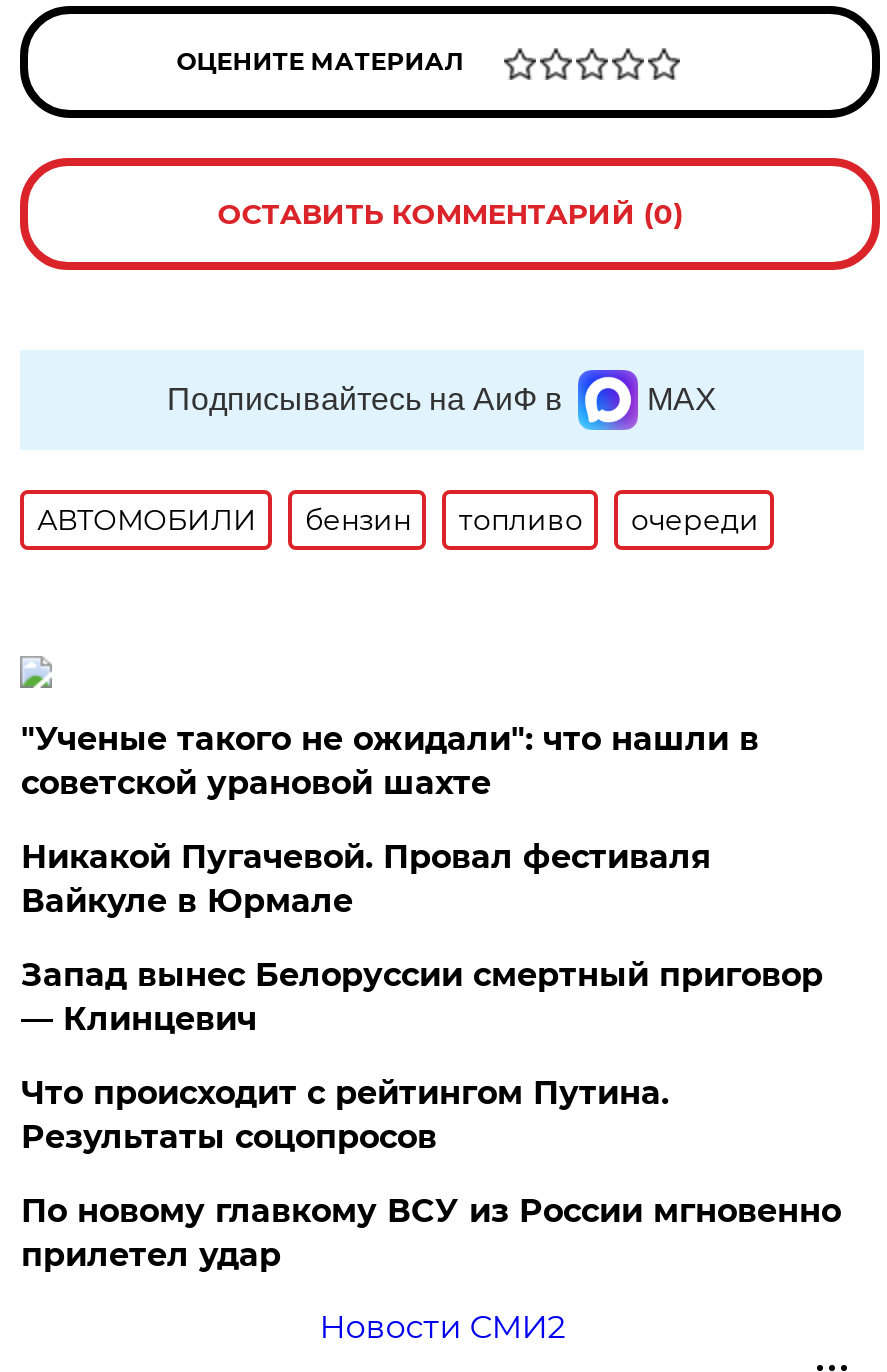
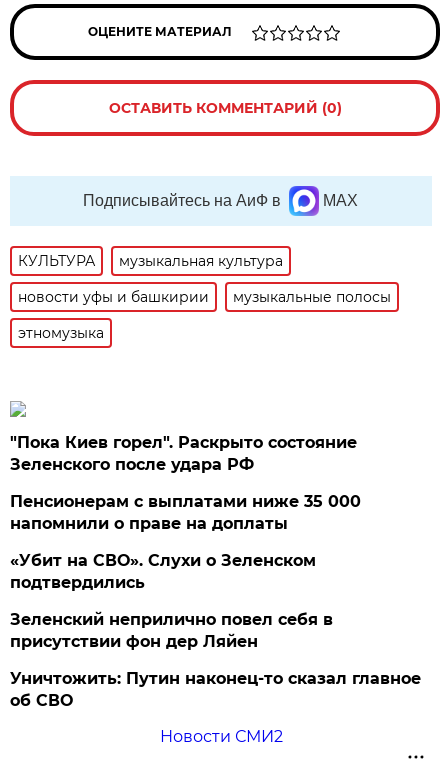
[37,502,759,538] АВТОМОБИЛИ | бензин | топливо | очереди -> [18,252,391,342] КУЛЬТУРА | музыкальная культура | новости уфы и башкирии | музыкальные полосы | этномузыка
[21,720,841,1274] "Ученые такого не ожидали": что нашли в | советской урановой шахте | Никакой Пугачевой. Провал фестиваля | Вайкуле в Юрмале | Запад вынес Белоруссии смертный приговор | — Клинцевич | Что происходит с рейтингом Путина. | Результаты соцопросов | По новому главкому ВСУ из России мгновенно | прилетел удар -> [10,433,421,710] "Пока Киев горел". Раскрыто состояние | Зеленского после удара РФ | Пенсионерам с выплатами ниже 35 000 | напомнили о праве на доплаты | «Убит на СВО». Слухи о Зеленском | подтвердились | Зеленский неприлично повел cебя в | присутствии фон дер Ляйен | Уничтожить: Путин наконец-то сказал главное | об СВО

